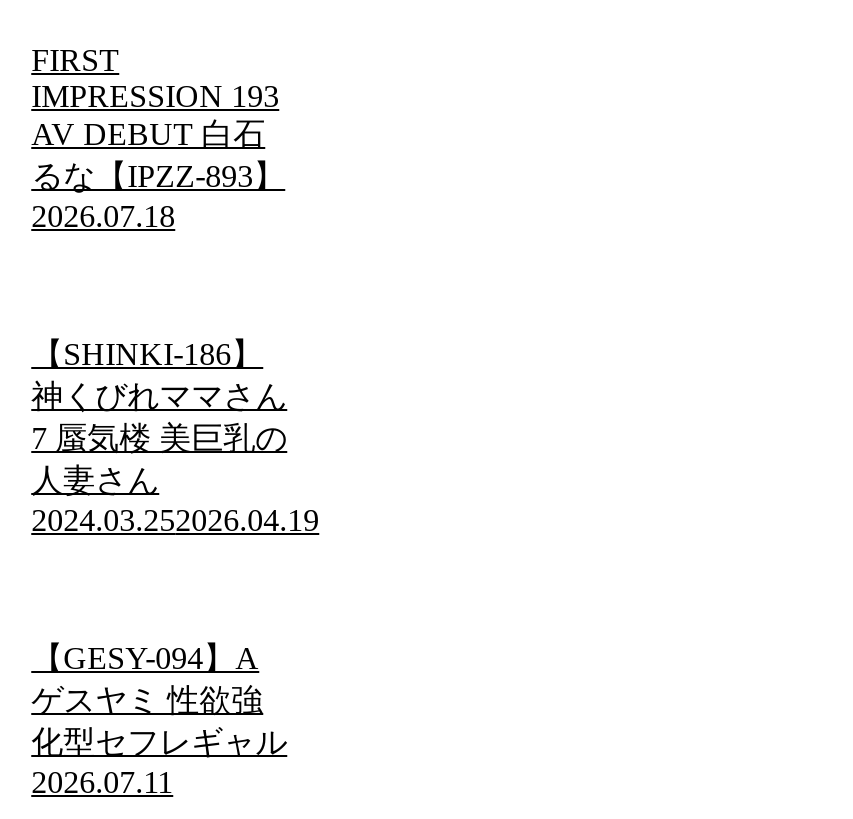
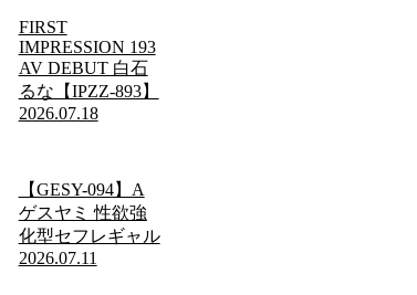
[31,338,319,538] 【SHINKI-186】 | 神くびれママさん | 7 蜃気楼 美巨乳の | 人妻さん | 2024.03.252026.04.19 -> none

